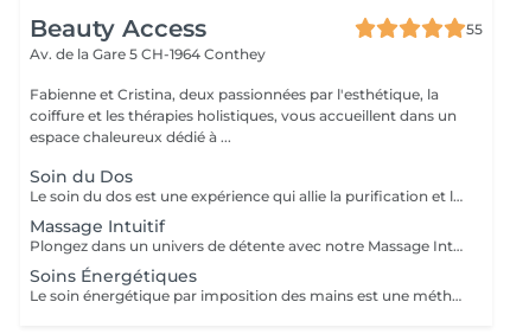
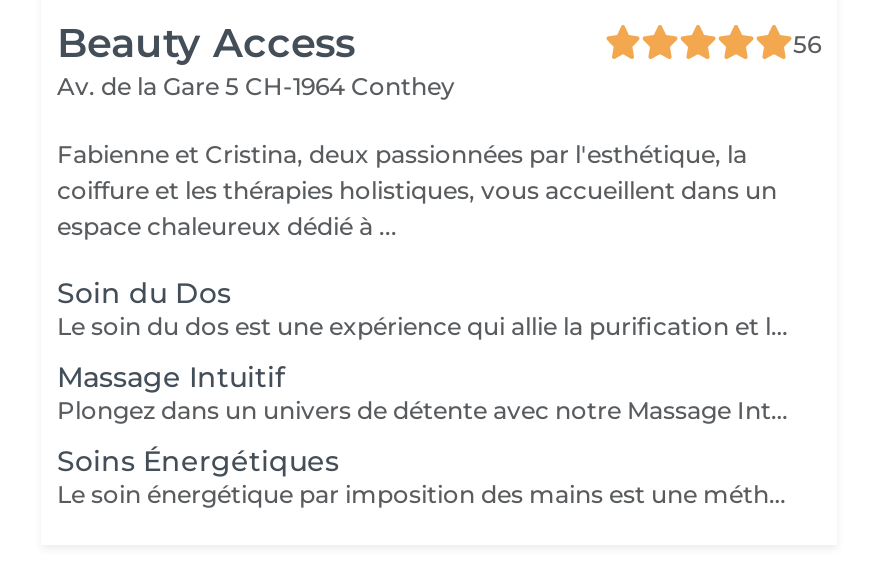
[466,20,483,38] 55 -> [793,29,821,59] 56

